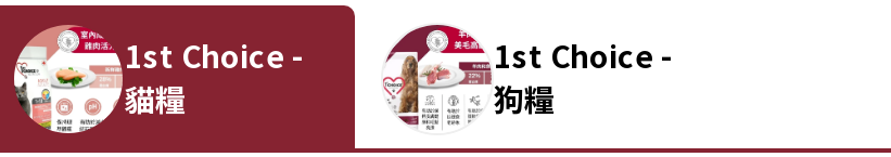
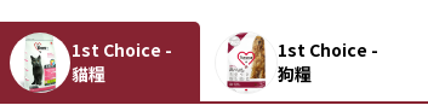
[14,25,118,133] [image] -> [8,33,68,90] [image]
[381,23,487,131] [image] -> [217,31,274,92] [image]

